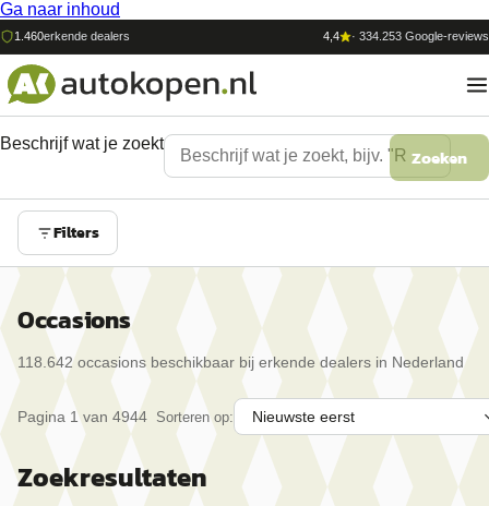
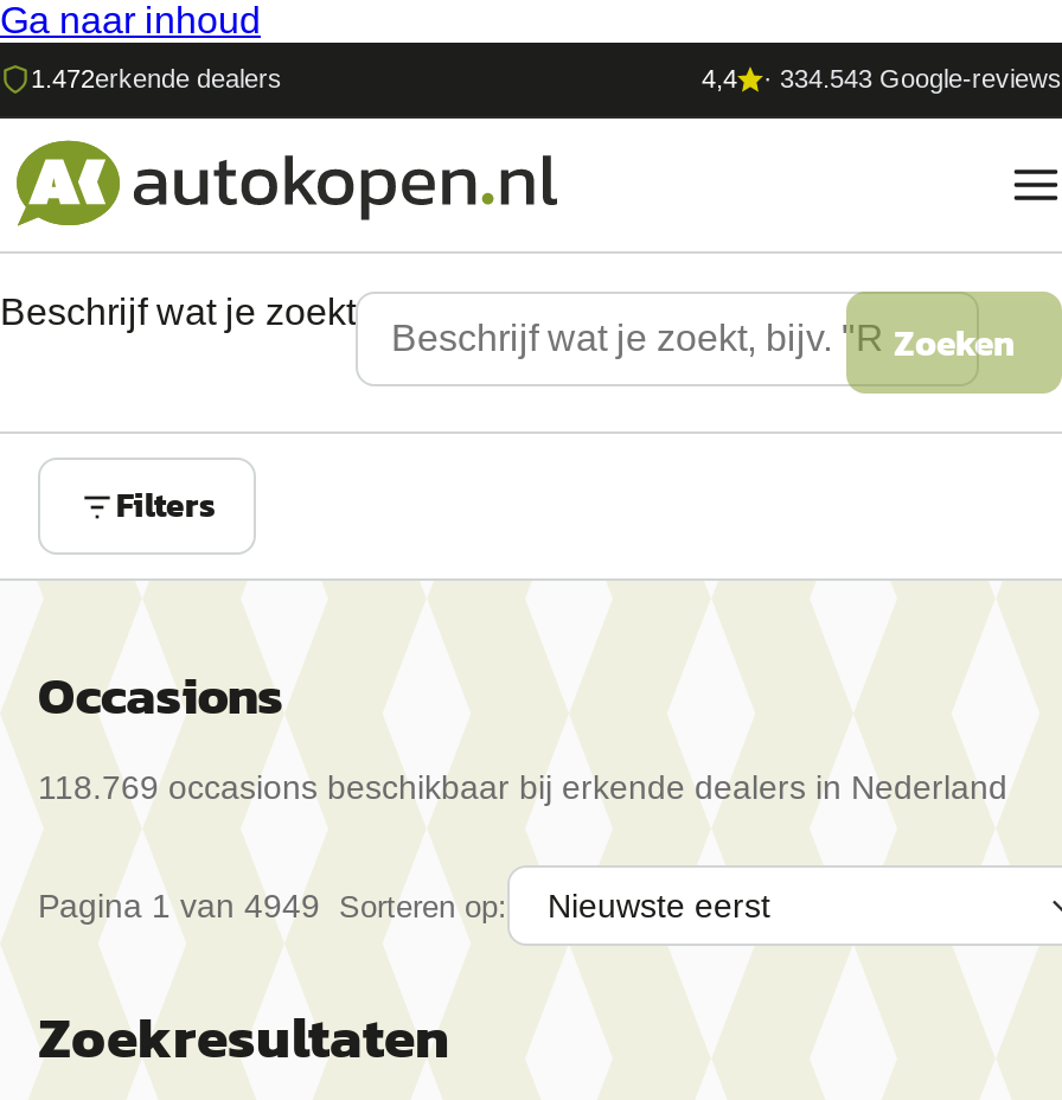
[14,29,130,43] 1.460erkende dealers -> [31,64,282,92] 1.472erkende dealers
[351,29,489,43] · 334.253 Google-reviews -> [763,64,1062,92] · 334.543 Google-reviews
[17,353,464,371] 118.642 occasions beschikbaar bij erkende dealers in Nederland -> [38,768,1007,806] 118.769 occasions beschikbaar bij erkende dealers in Nederland
[17,408,234,425] Pagina 1 van 4944 Sorteren op: -> [38,887,507,925] Pagina 1 van 4949 Sorteren op:

